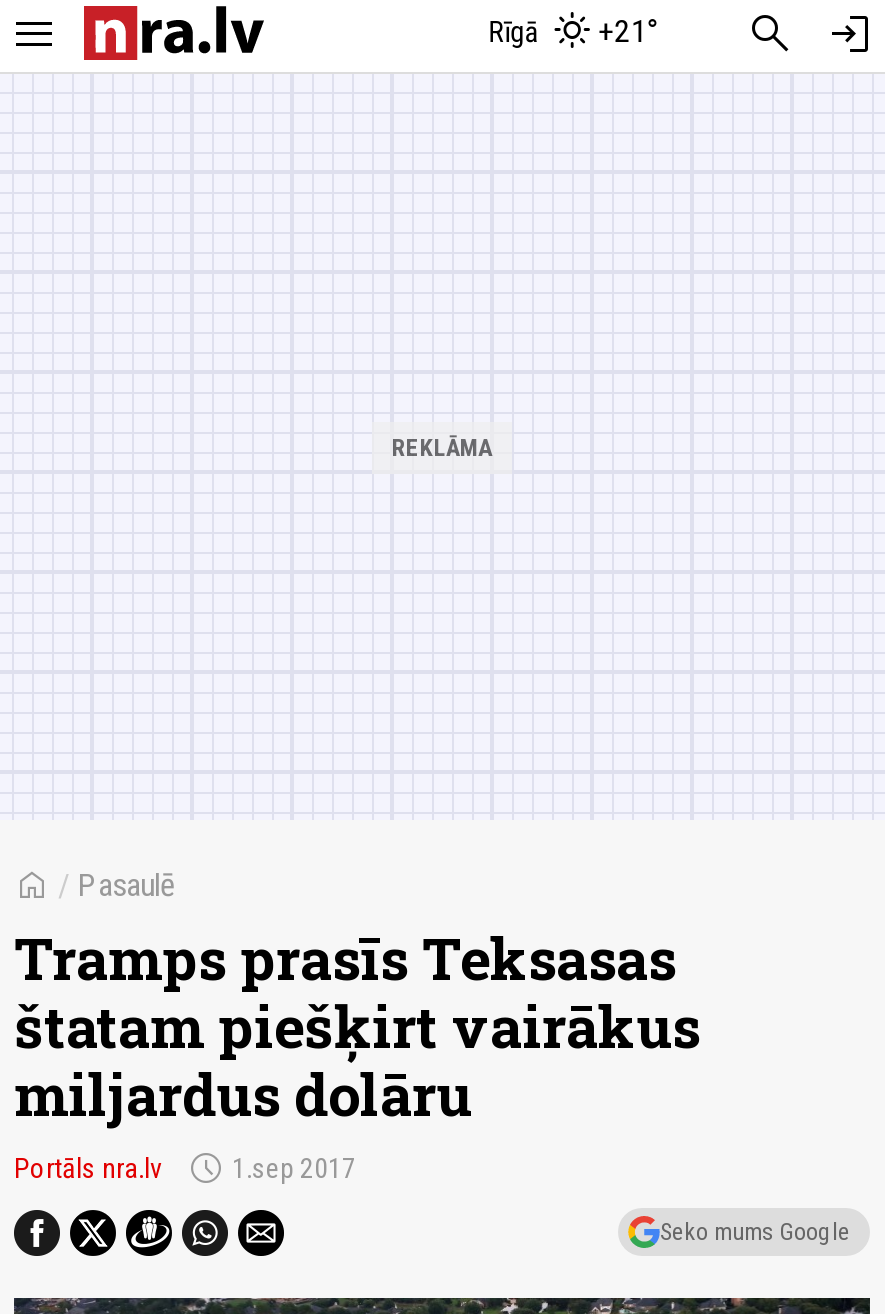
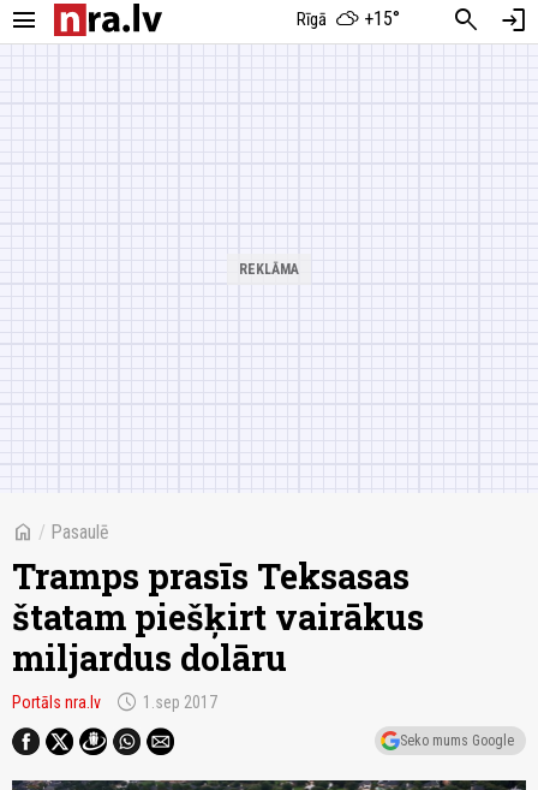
[488,12,658,50] Rīgā +21° -> [296,7,400,30] Rīgā +15°

